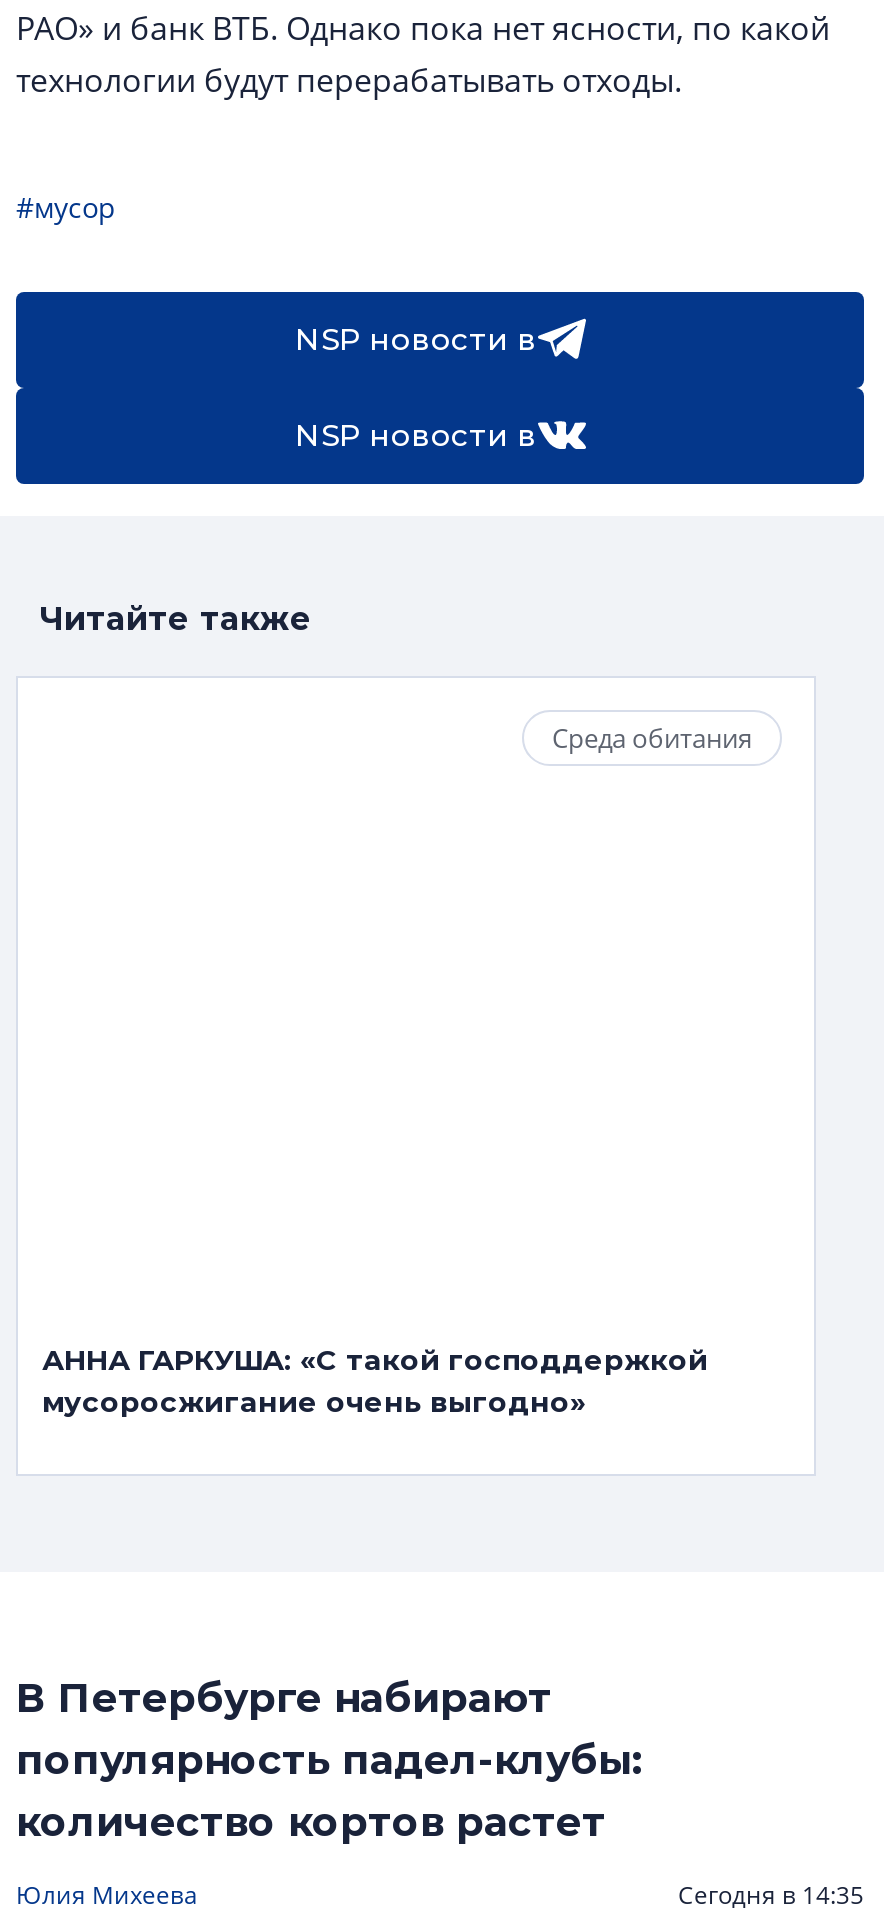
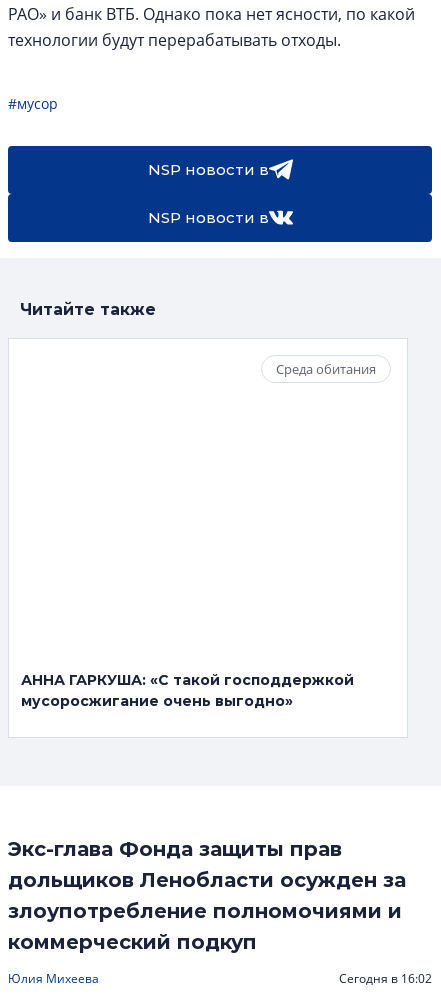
[16,1673,644,1845] В Петербурге набирают | популярность падел-клубы: | количество кортов растет -> [8,837,406,954] Экс-глава Фонда защиты прав | дольщиков Ленобласти осужден за | злоупотребление полномочиями и | коммерческий подкуп
[678,1877,864,1911] Сегодня в 14:35 -> [339,970,432,987] Сегодня в 16:02

